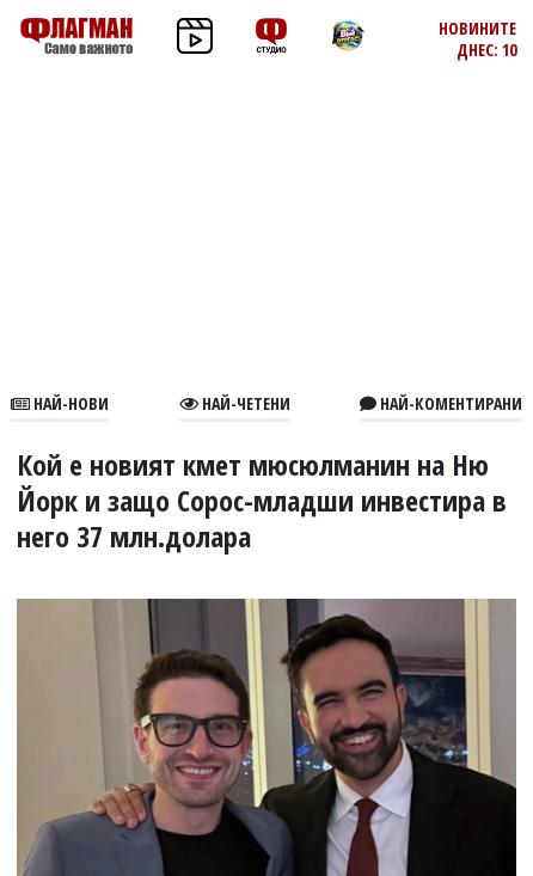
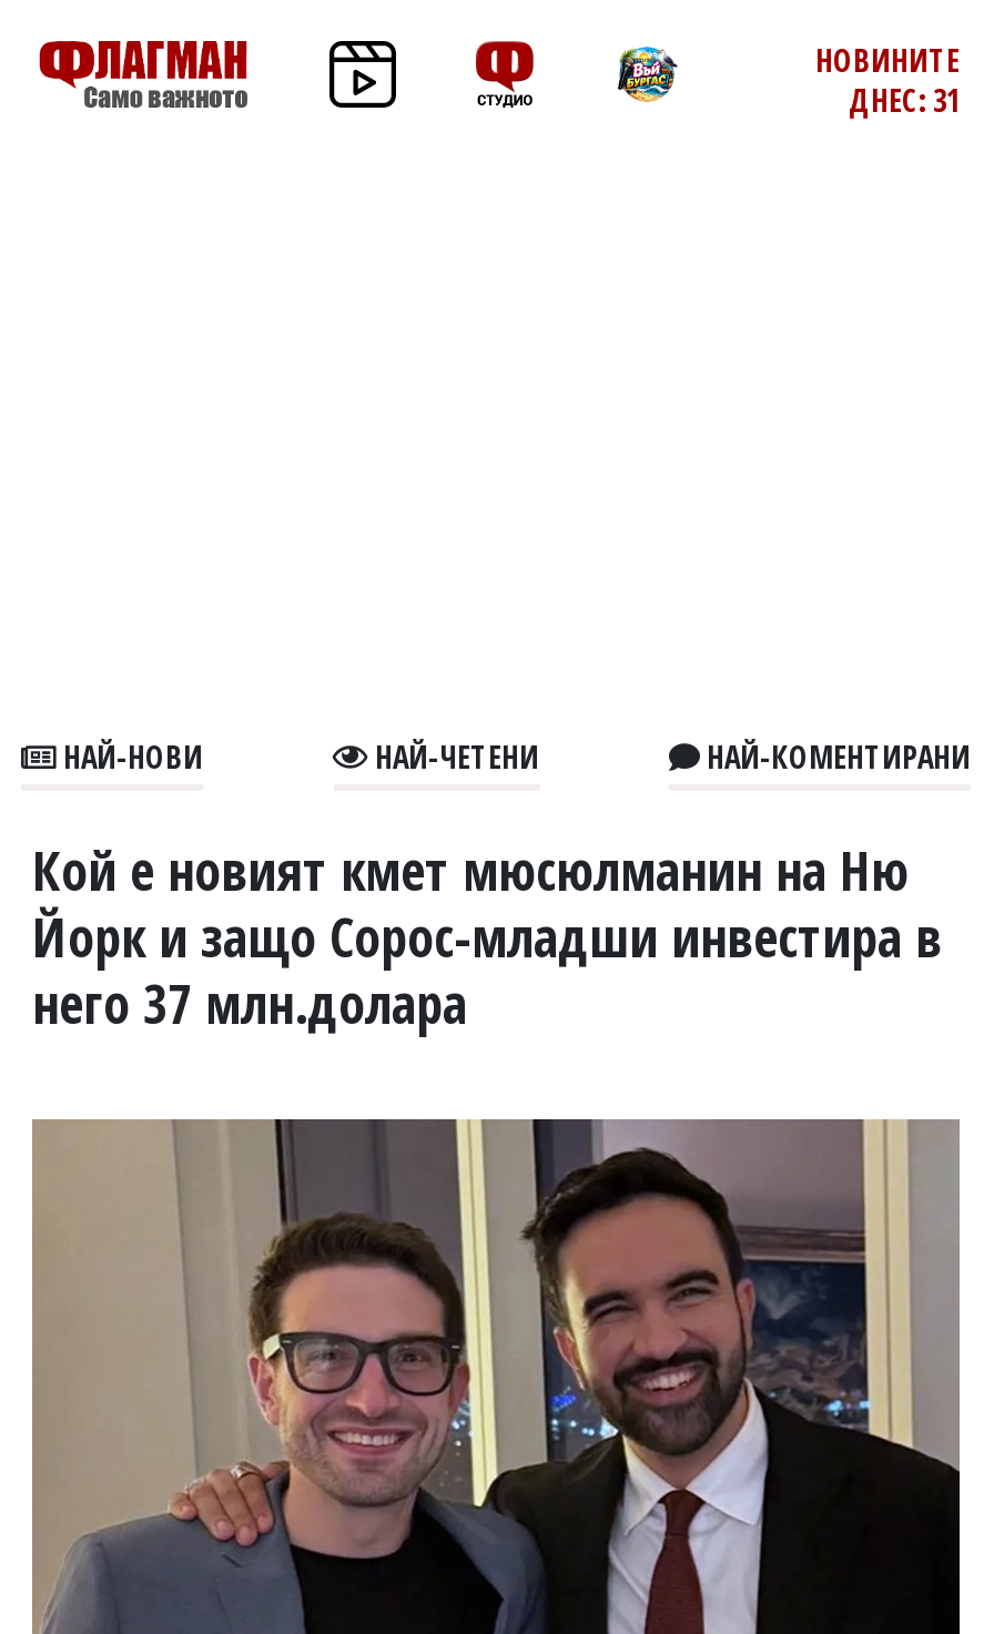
[457,38,516,61] ДНЕС: 10 -> [849,79,960,121] ДНЕС: 31

